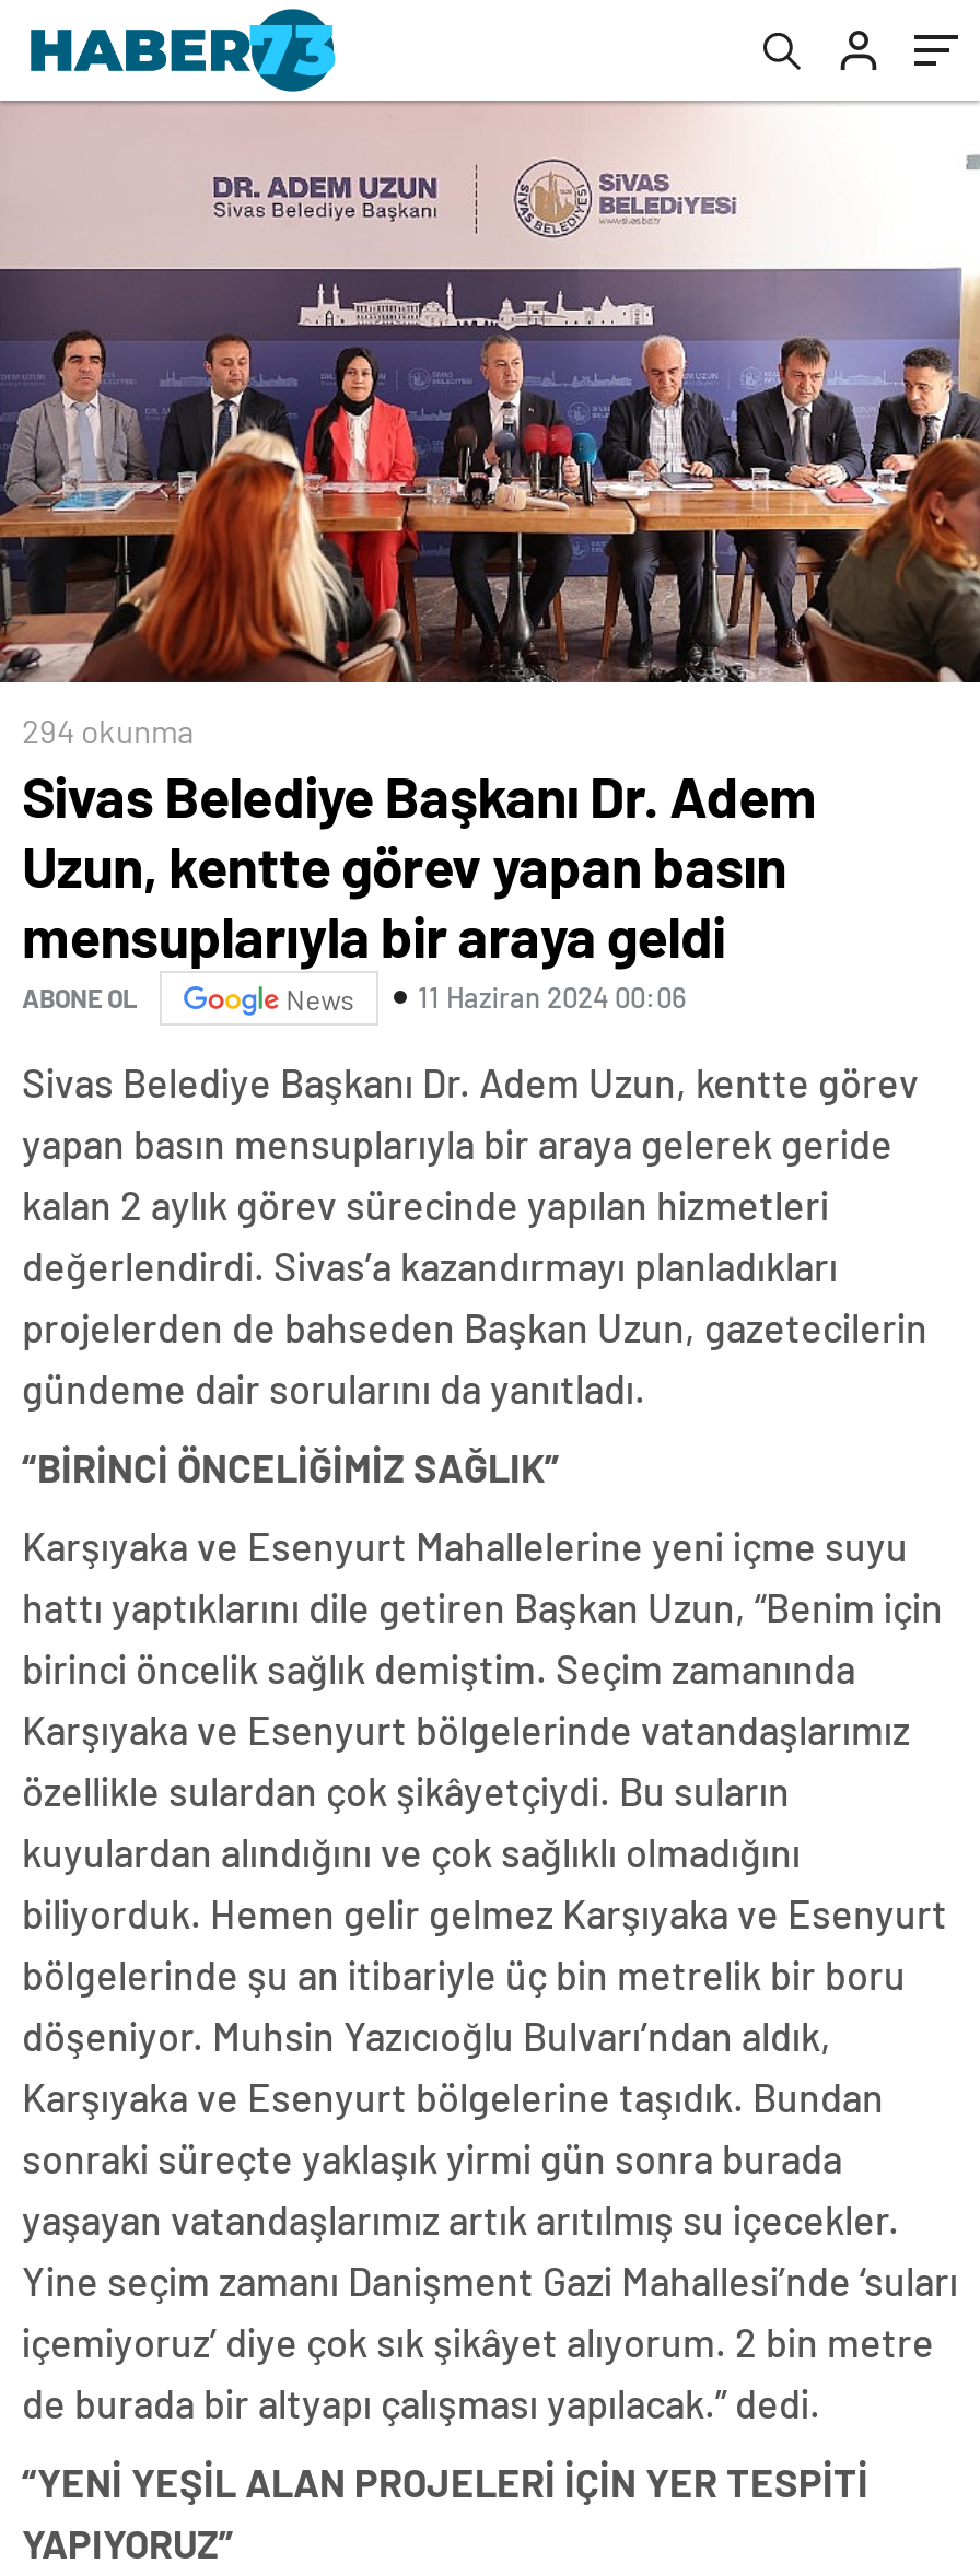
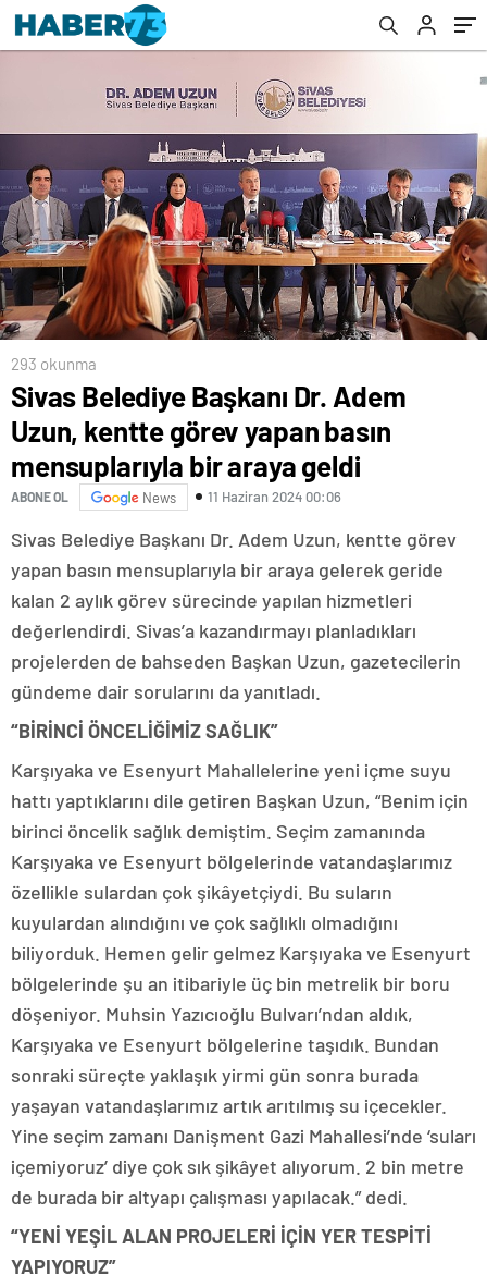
[22,710,195,749] 294 okunma -> [11,353,97,373] 293 okunma

